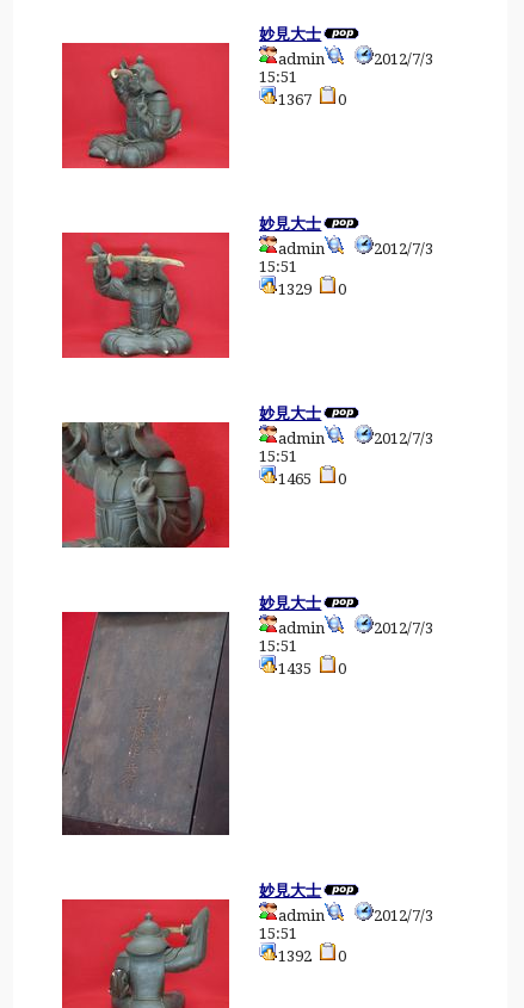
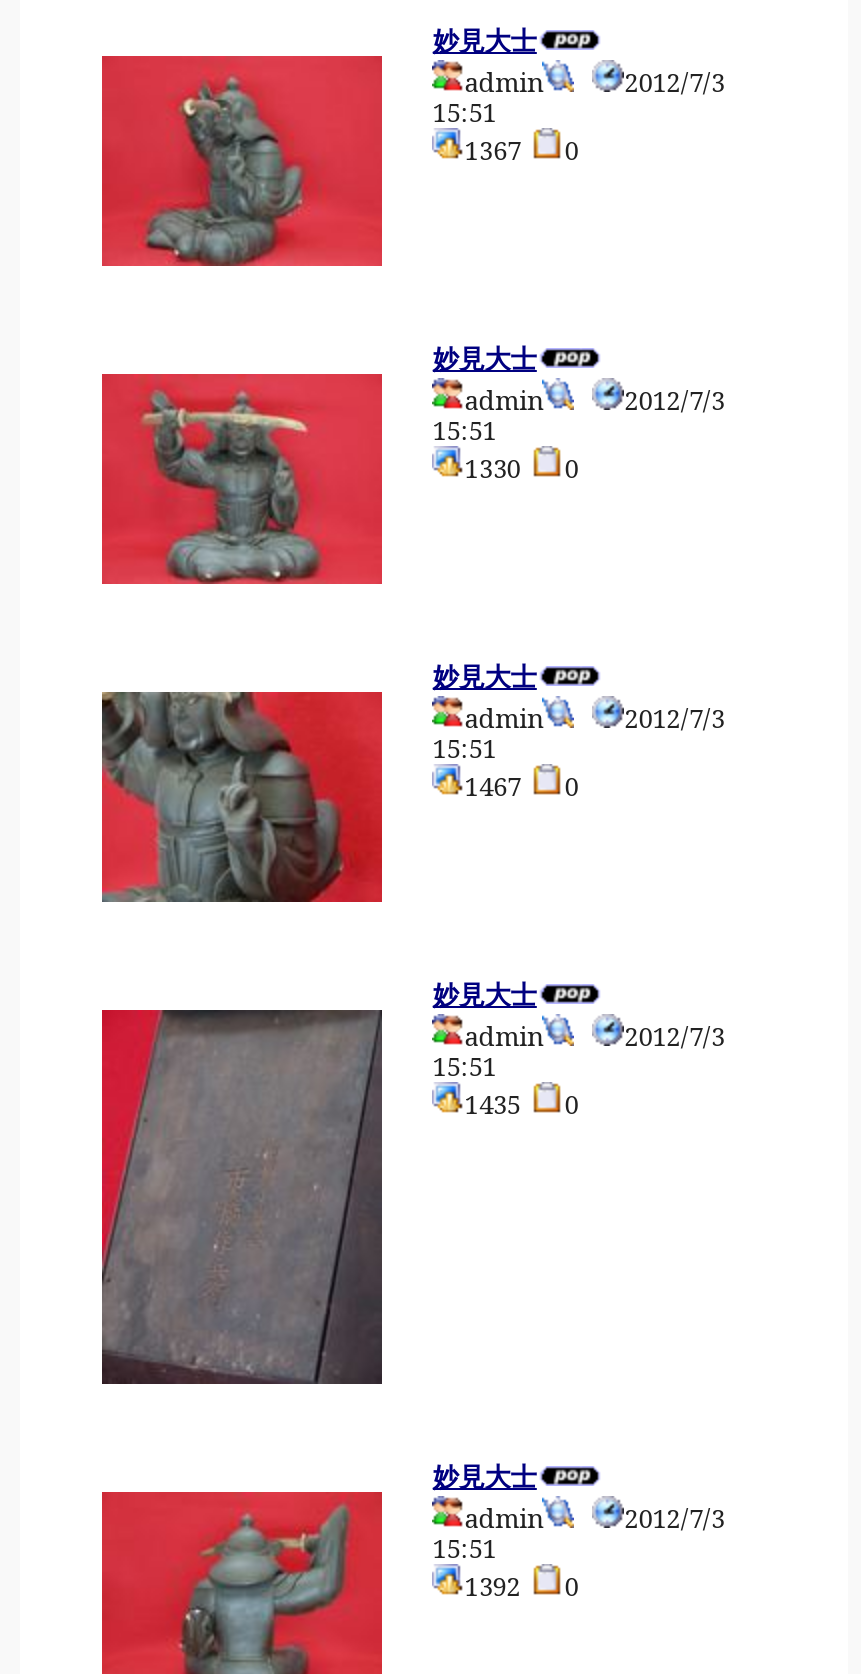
[279,280,361,298] 1329 0 -> [465,454,603,484] 1330 0
[279,470,361,488] 1465 0 -> [465,772,603,802] 1467 0

